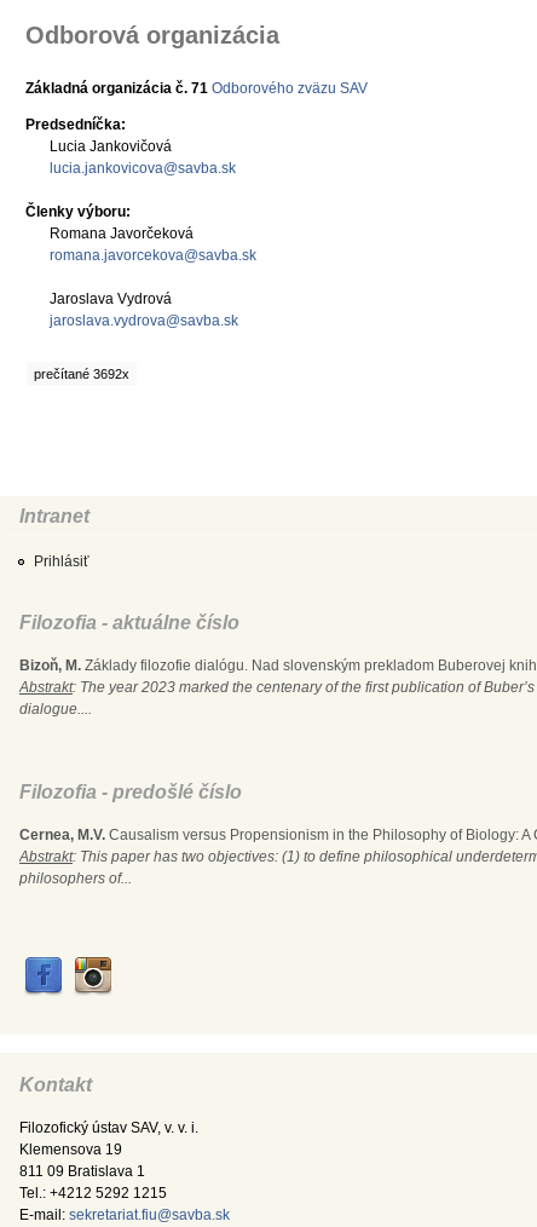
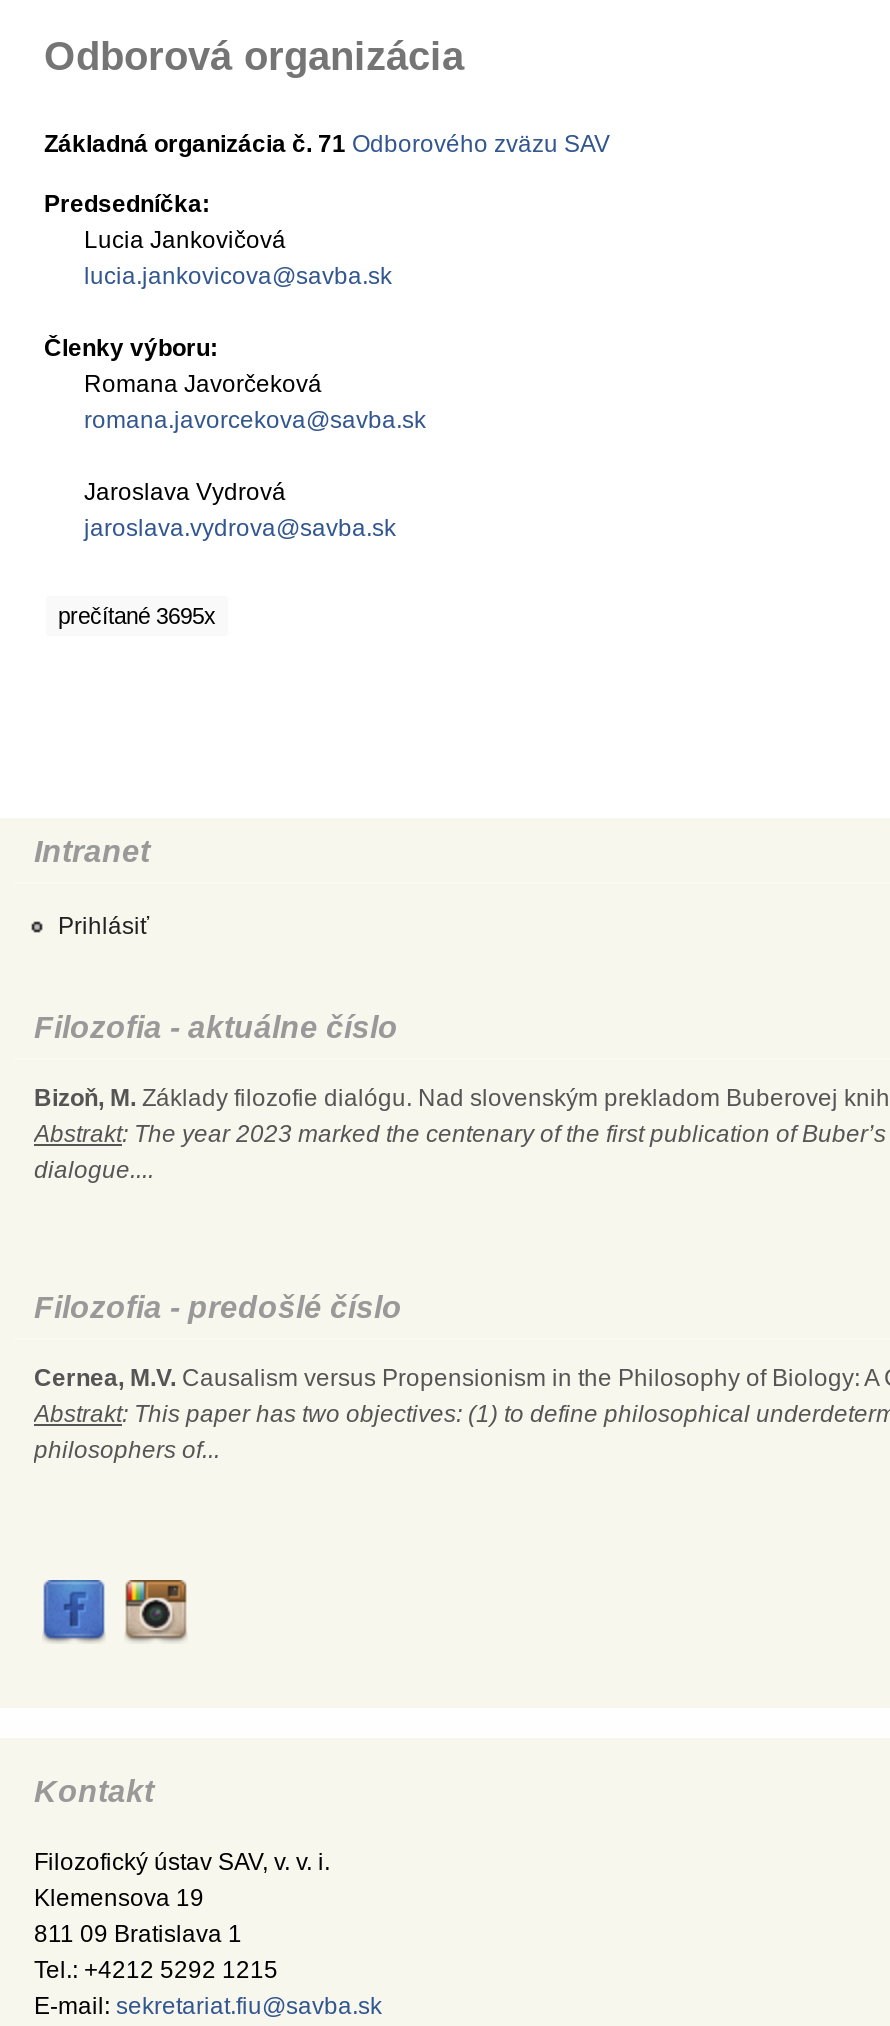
[34,367,129,381] prečítané 3692x -> [58,604,216,628] prečítané 3695x

